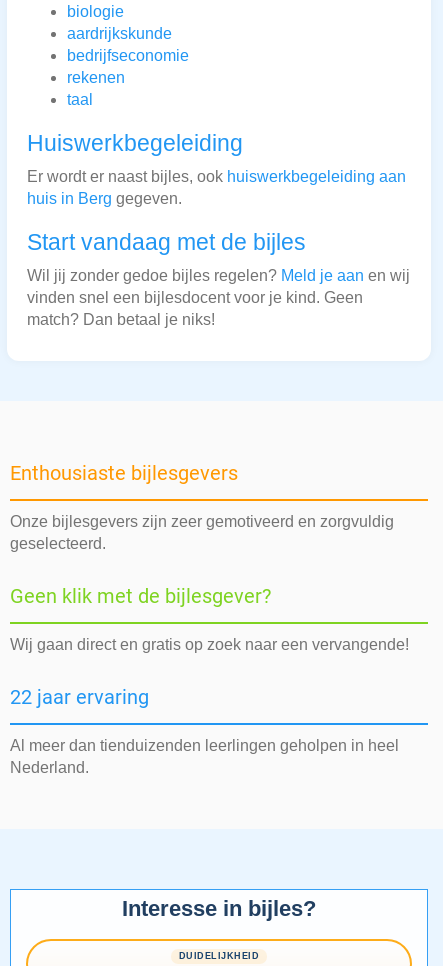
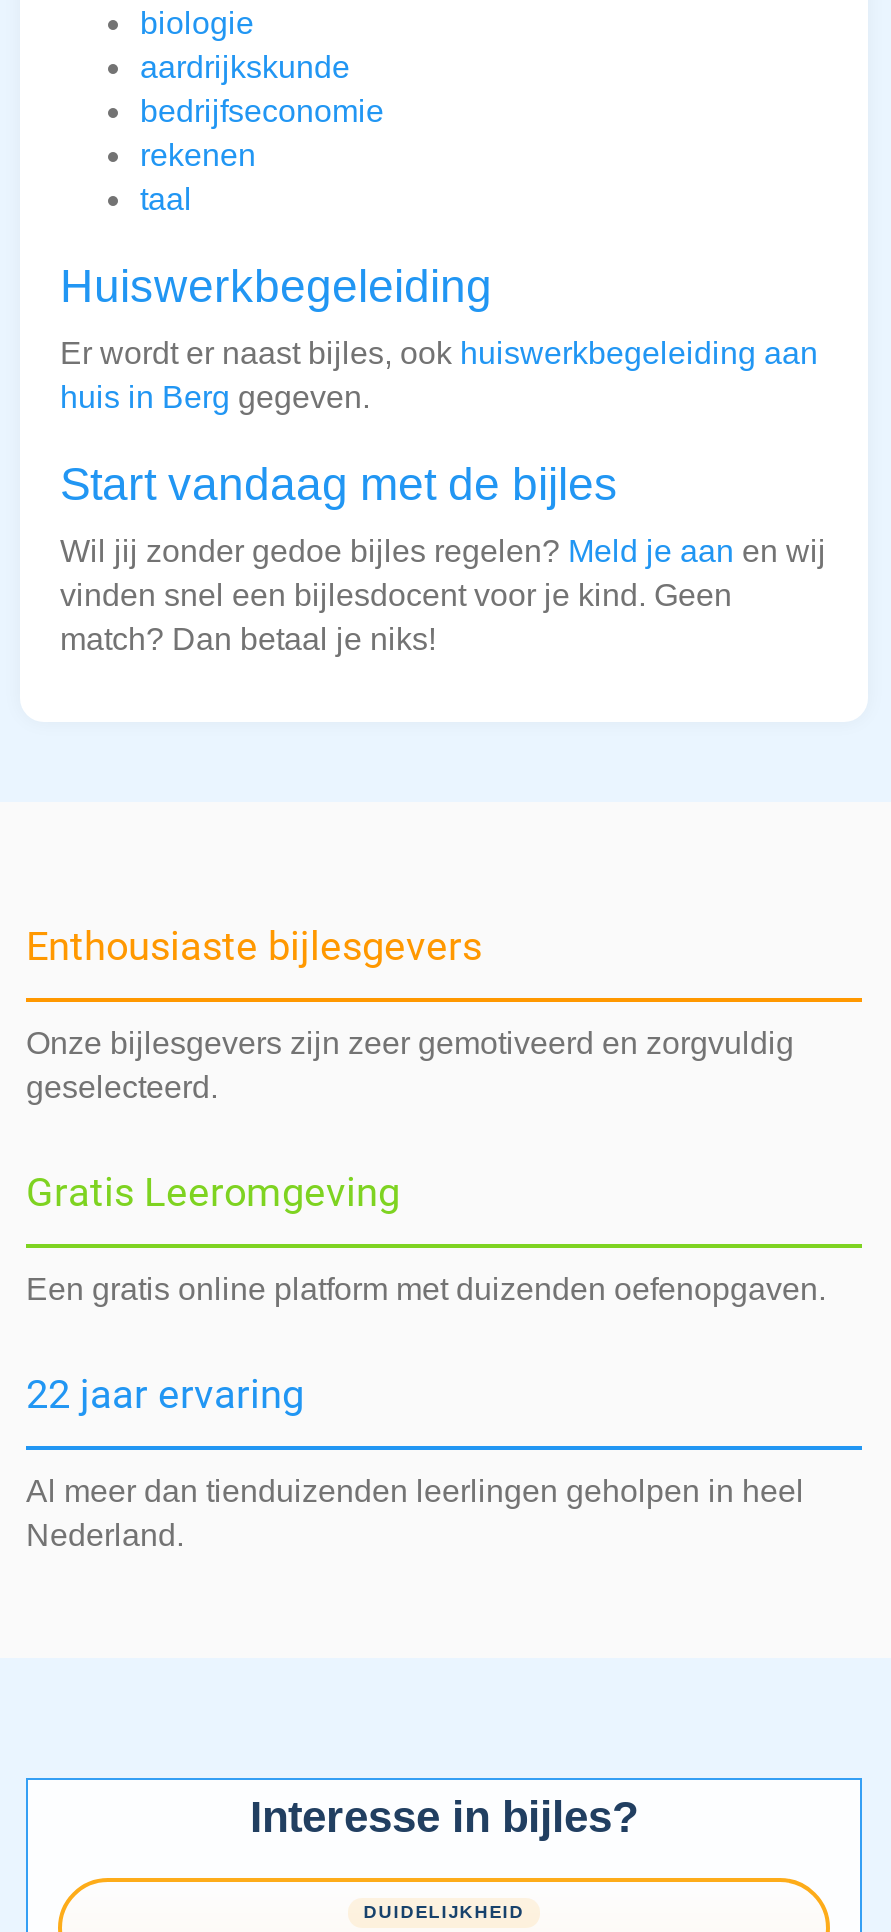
[10,584,271,608] Geen klik met de bijlesgever? -> [26,1169,400,1217] Gratis Leeromgeving
[10,636,409,653] Wij gaan direct en gratis op zoek naar een vervangende! -> [26,1273,826,1307] Een gratis online platform met duizenden oefenopgaven.

